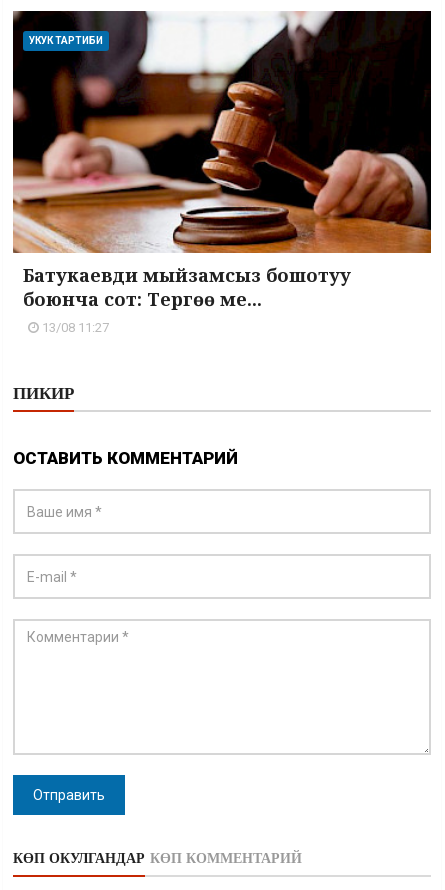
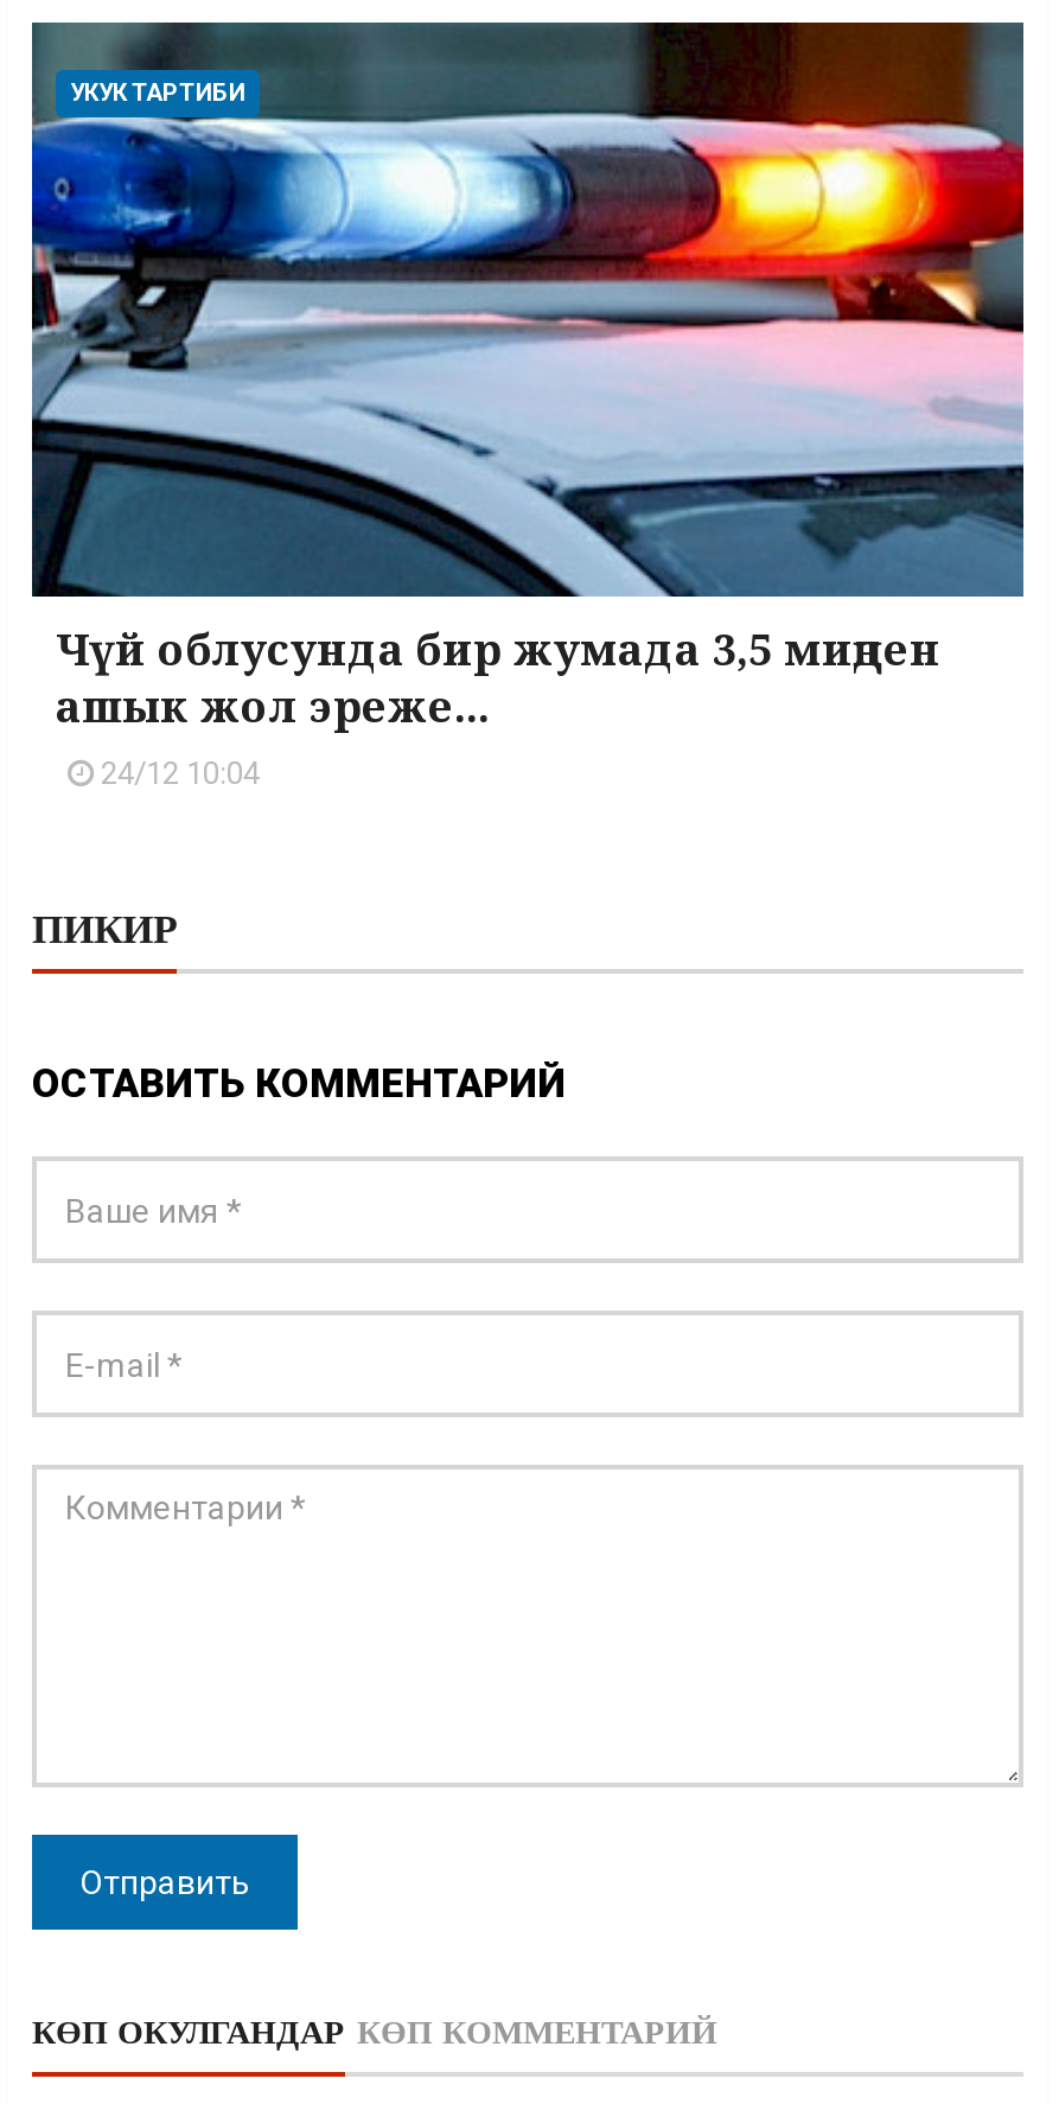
[12,10,432,335] [image] | Батукаевди мыйзамсыз бошотуу | боюнча сот: Тергөө ме... | 13/08 11:27 -> [30,20,1026,791] [image] | Чүй облусунда бир жумада 3,5 миңден | ашык жол эреже... | 24/12 10:04

